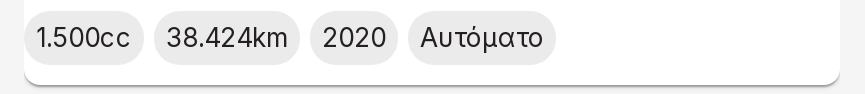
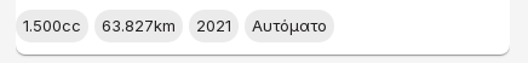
[166,21,386,53] 38.424km | 2020 -> [102,16,231,35] 63.827km | 2021

